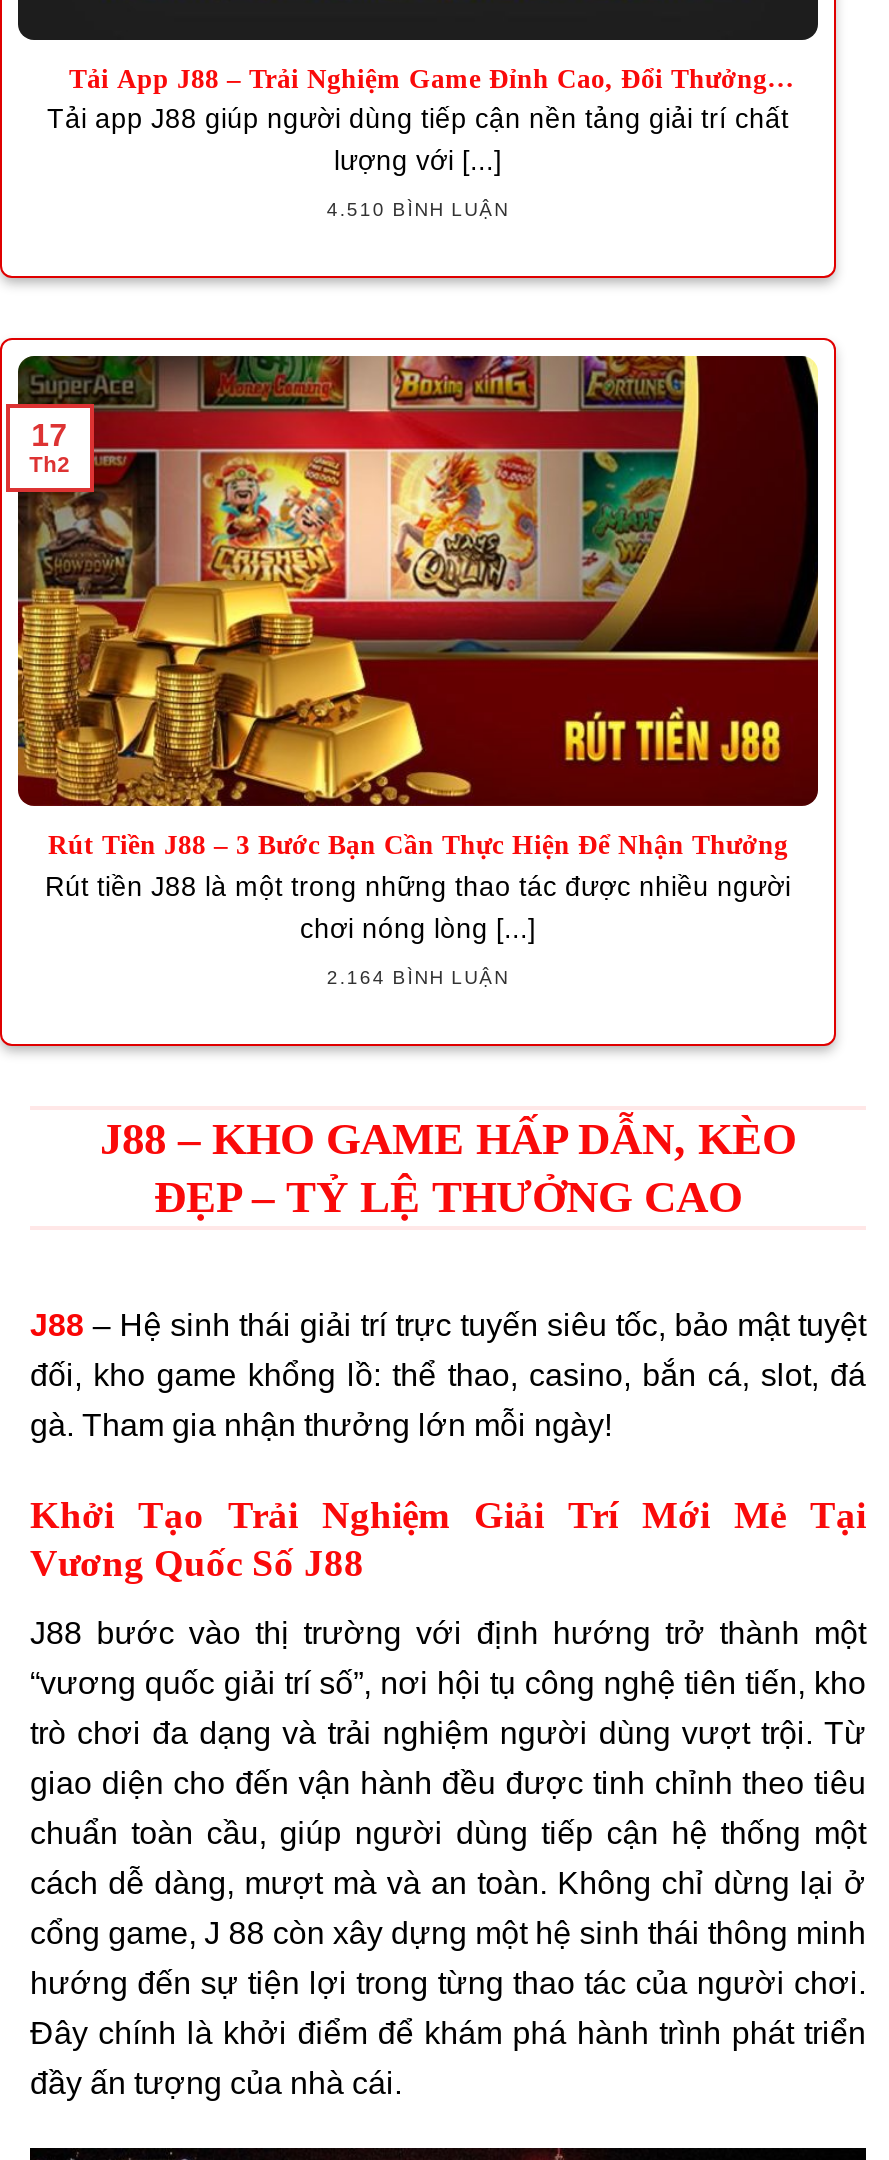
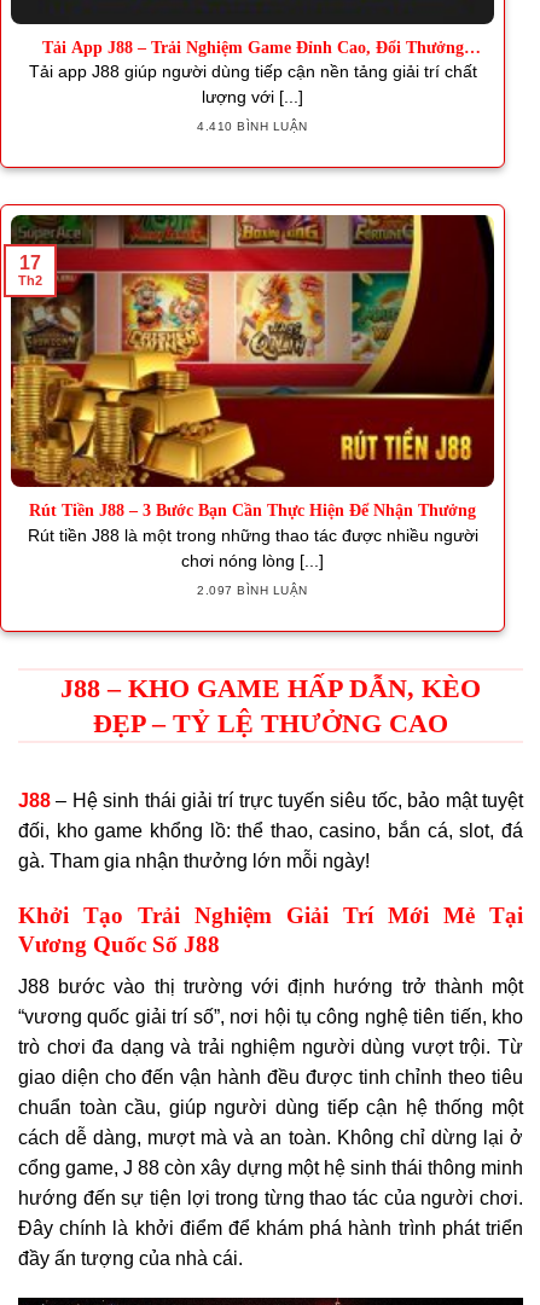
[327,199,509,221] 4.510 BÌNH LUẬN -> [197,120,308,133] 4.410 BÌNH LUẬN
[327,966,509,988] 2.164 BÌNH LUẬN -> [197,584,308,597] 2.097 BÌNH LUẬN

